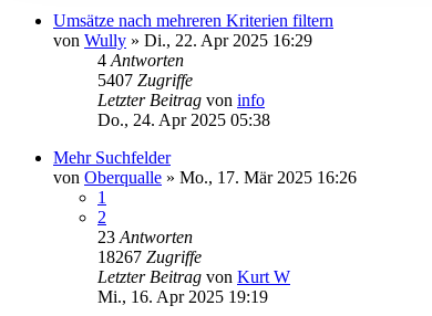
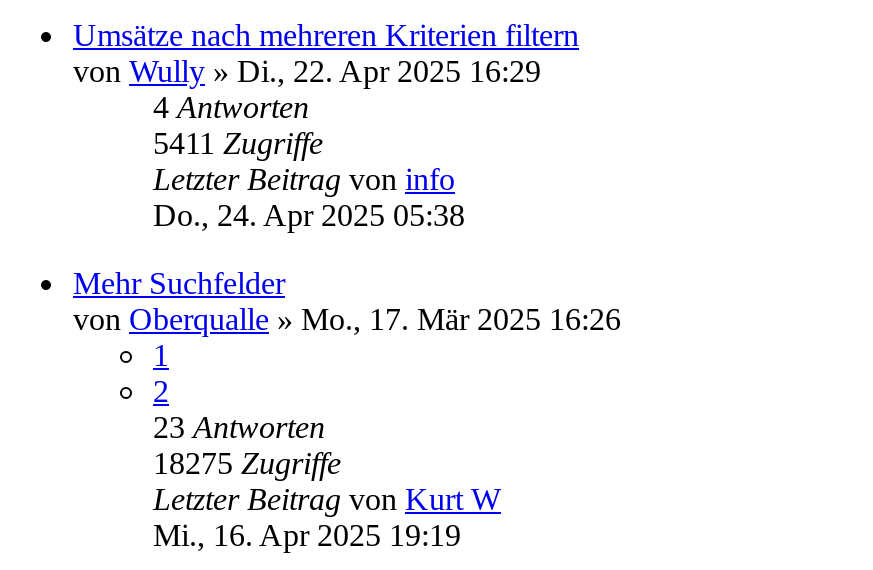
[97,71,193,89] 5407 Zugriffe -> [153,126,323,160] 5411 Zugriffe
[97,247,202,266] 18267 Zugriffe -> [153,446,341,480] 18275 Zugriffe

